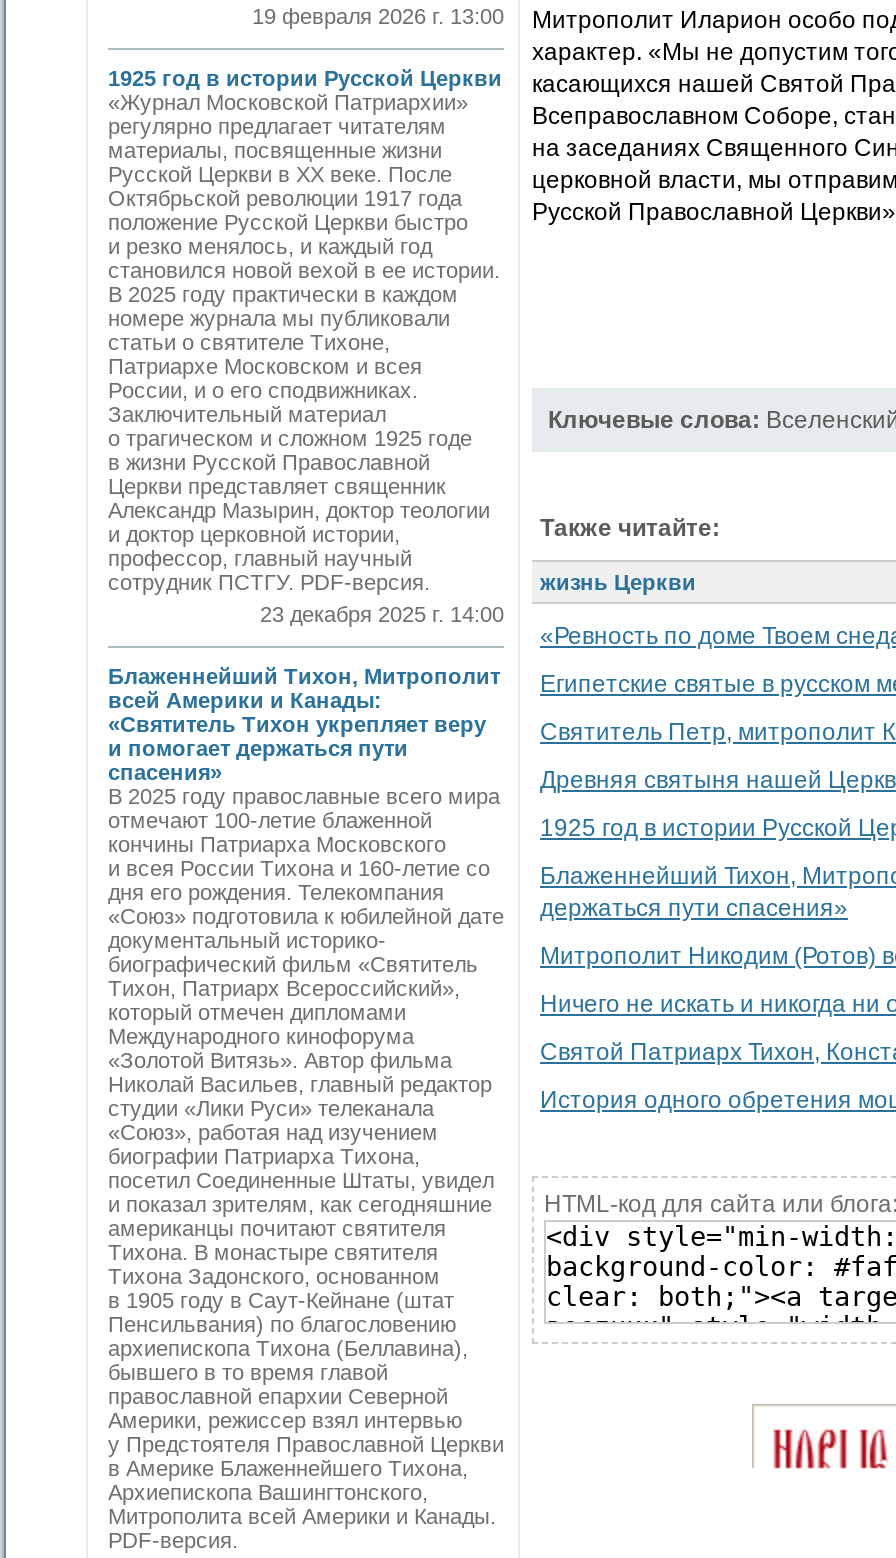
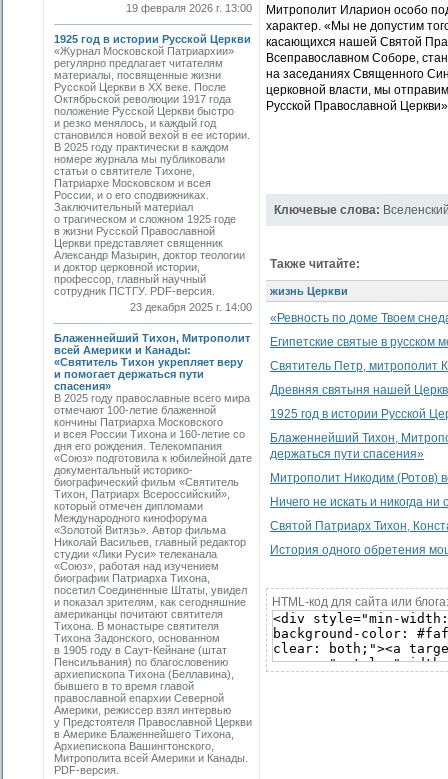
[750,1402,890,1472] [image] -> none

